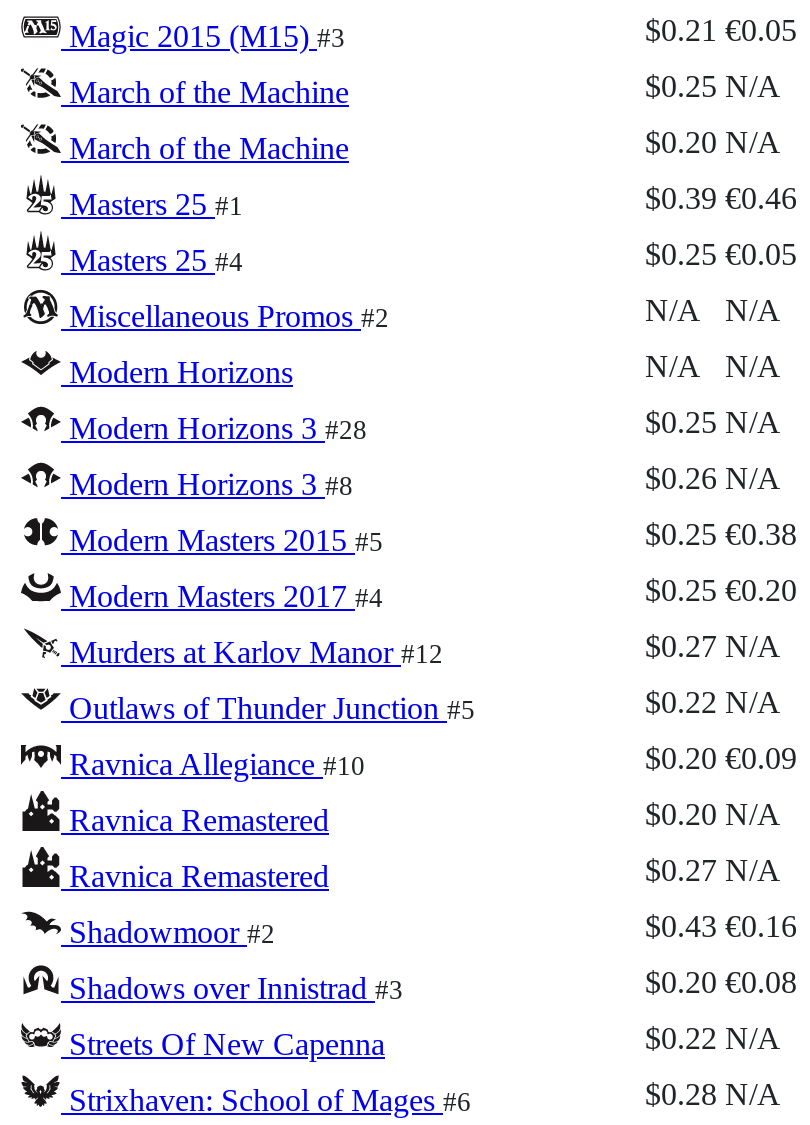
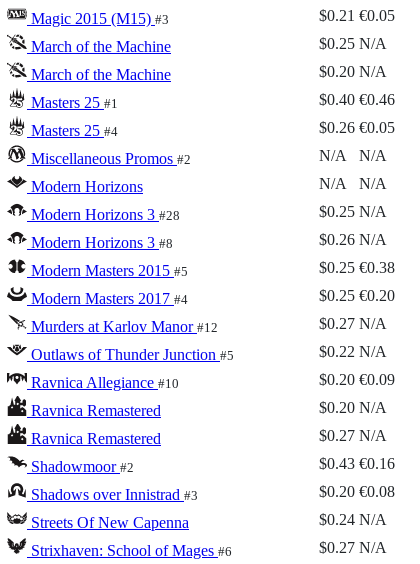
[645,180,797,214] $0.39 €0.46 -> [319,90,395,107] $0.40 €0.46
[645,236,797,270] $0.25 €0.05 -> [319,118,395,135] $0.26 €0.05
[645,1020,781,1054] $0.22 N/A -> [319,510,387,527] $0.24 N/A
[645,1076,781,1110] $0.28 N/A -> [319,538,387,555] $0.27 N/A

